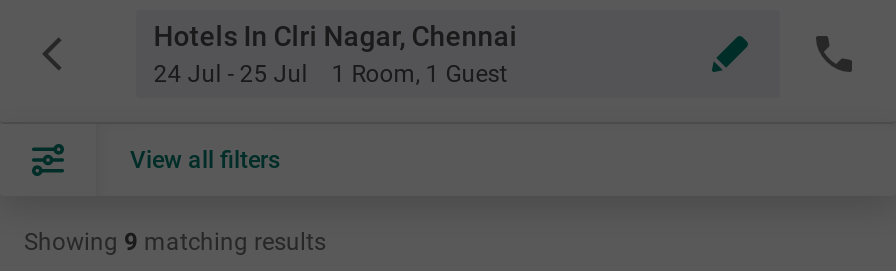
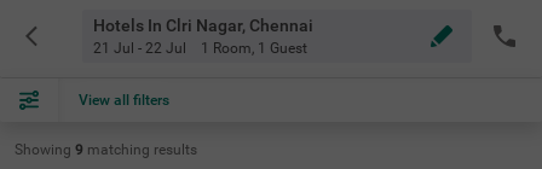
[154,60,508,88] 24 Jul - 25 Jul 1 Room, 1 Guest -> [93,40,307,57] 21 Jul - 22 Jul 1 Room, 1 Guest

